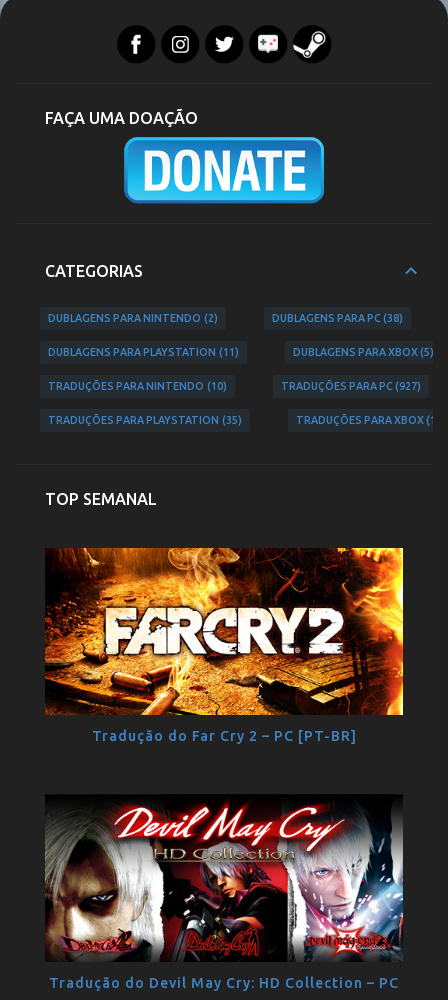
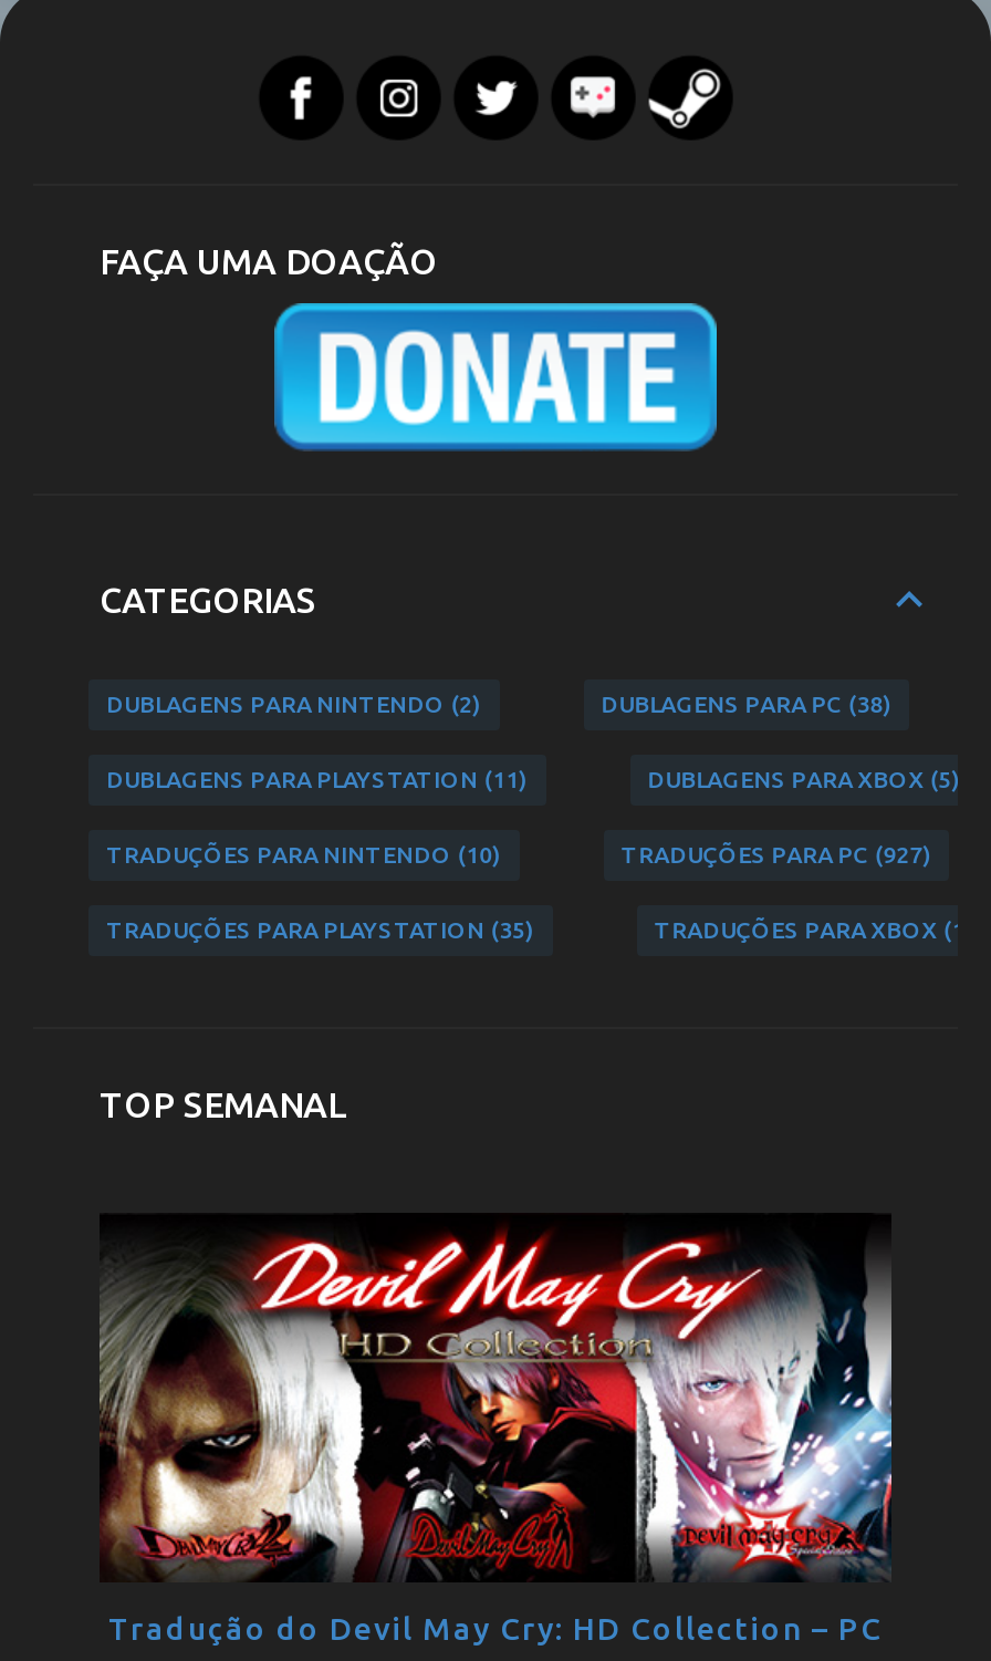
[44,547,404,744] [image] | Tradução do Far Cry 2 – PC [PT-BR] -> none

